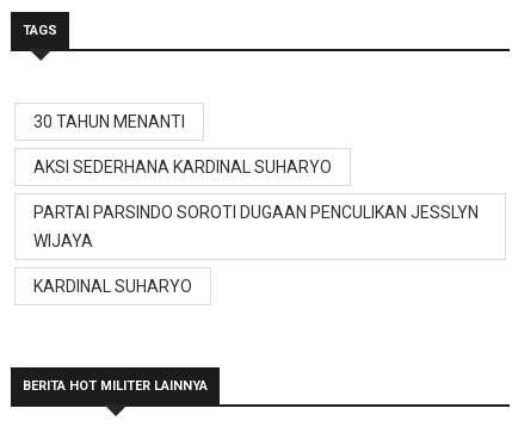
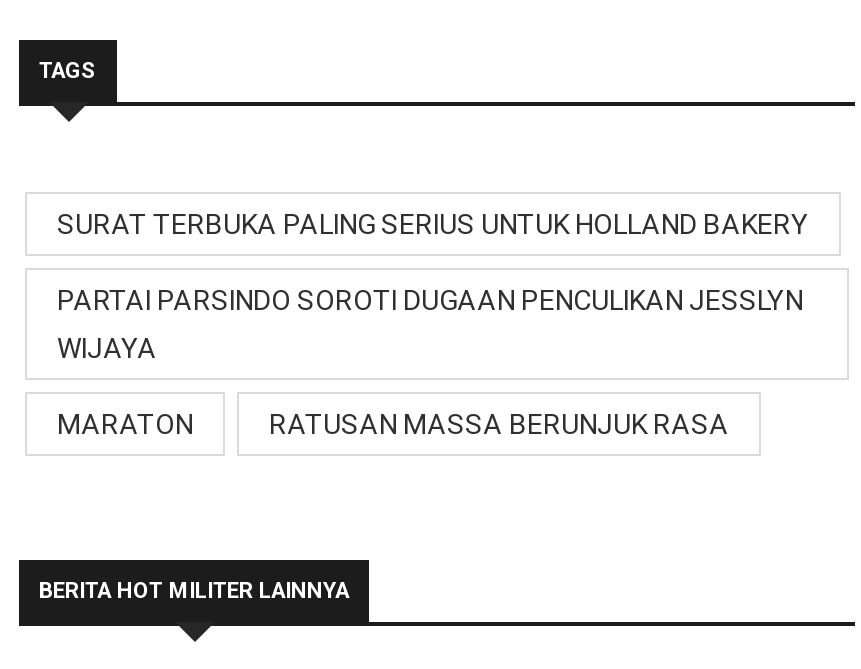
[33,113,332,177] 30 TAHUN MENANTI | AKSI SEDERHANA KARDINAL SUHARYO -> [57,209,809,241] SURAT TERBUKA PALING SERIUS UNTUK HOLLAND BAKERY
[33,277,192,296] KARDINAL SUHARYO -> [57,409,729,441] MARATON | RATUSAN MASSA BERUNJUK RASA

